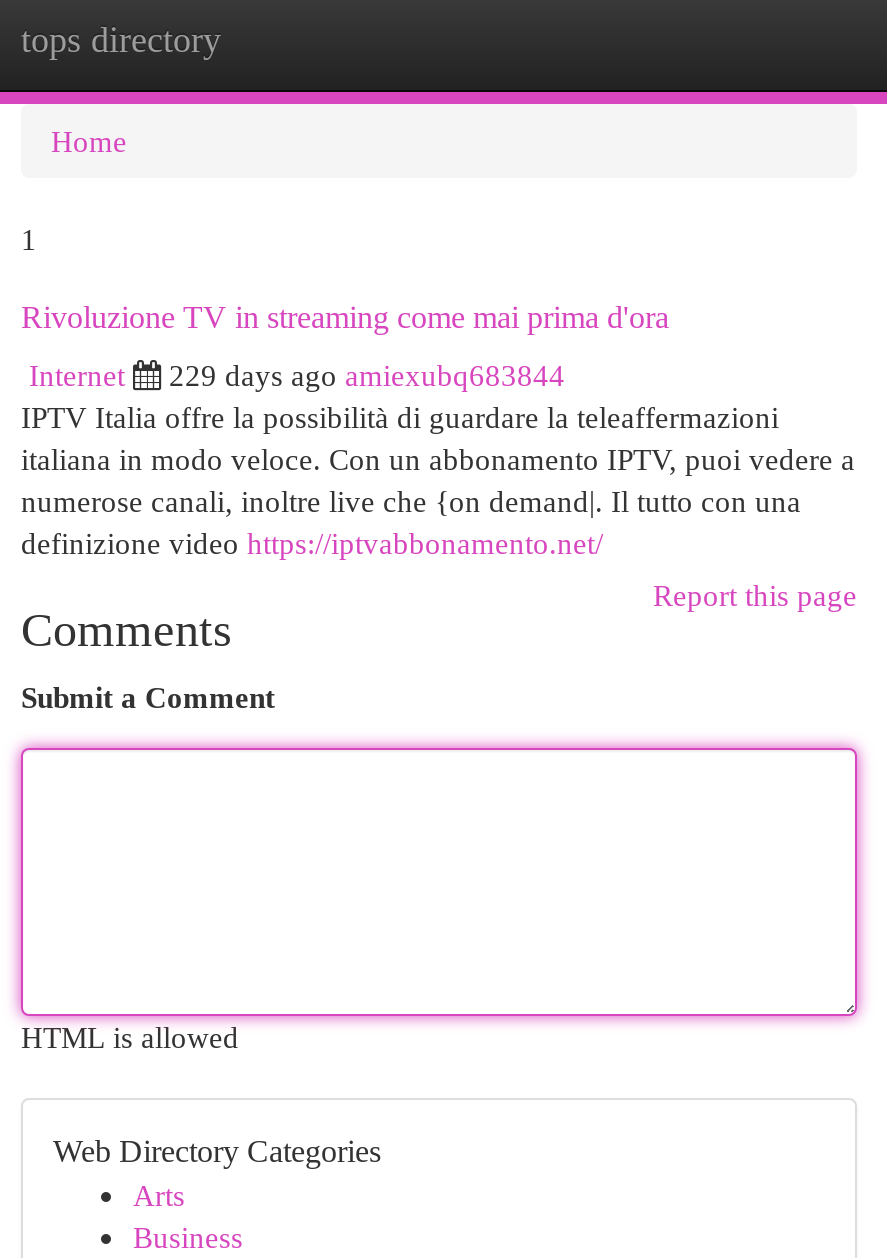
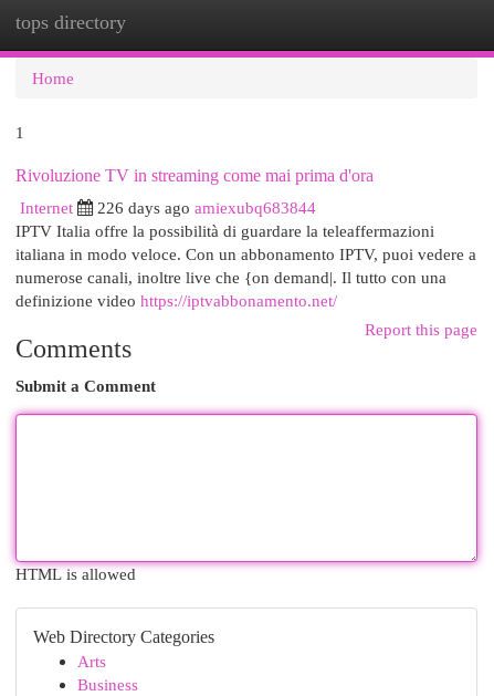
[169,358,565,392] 229 days ago amiexubq683844 -> [97,198,316,217] 226 days ago amiexubq683844

